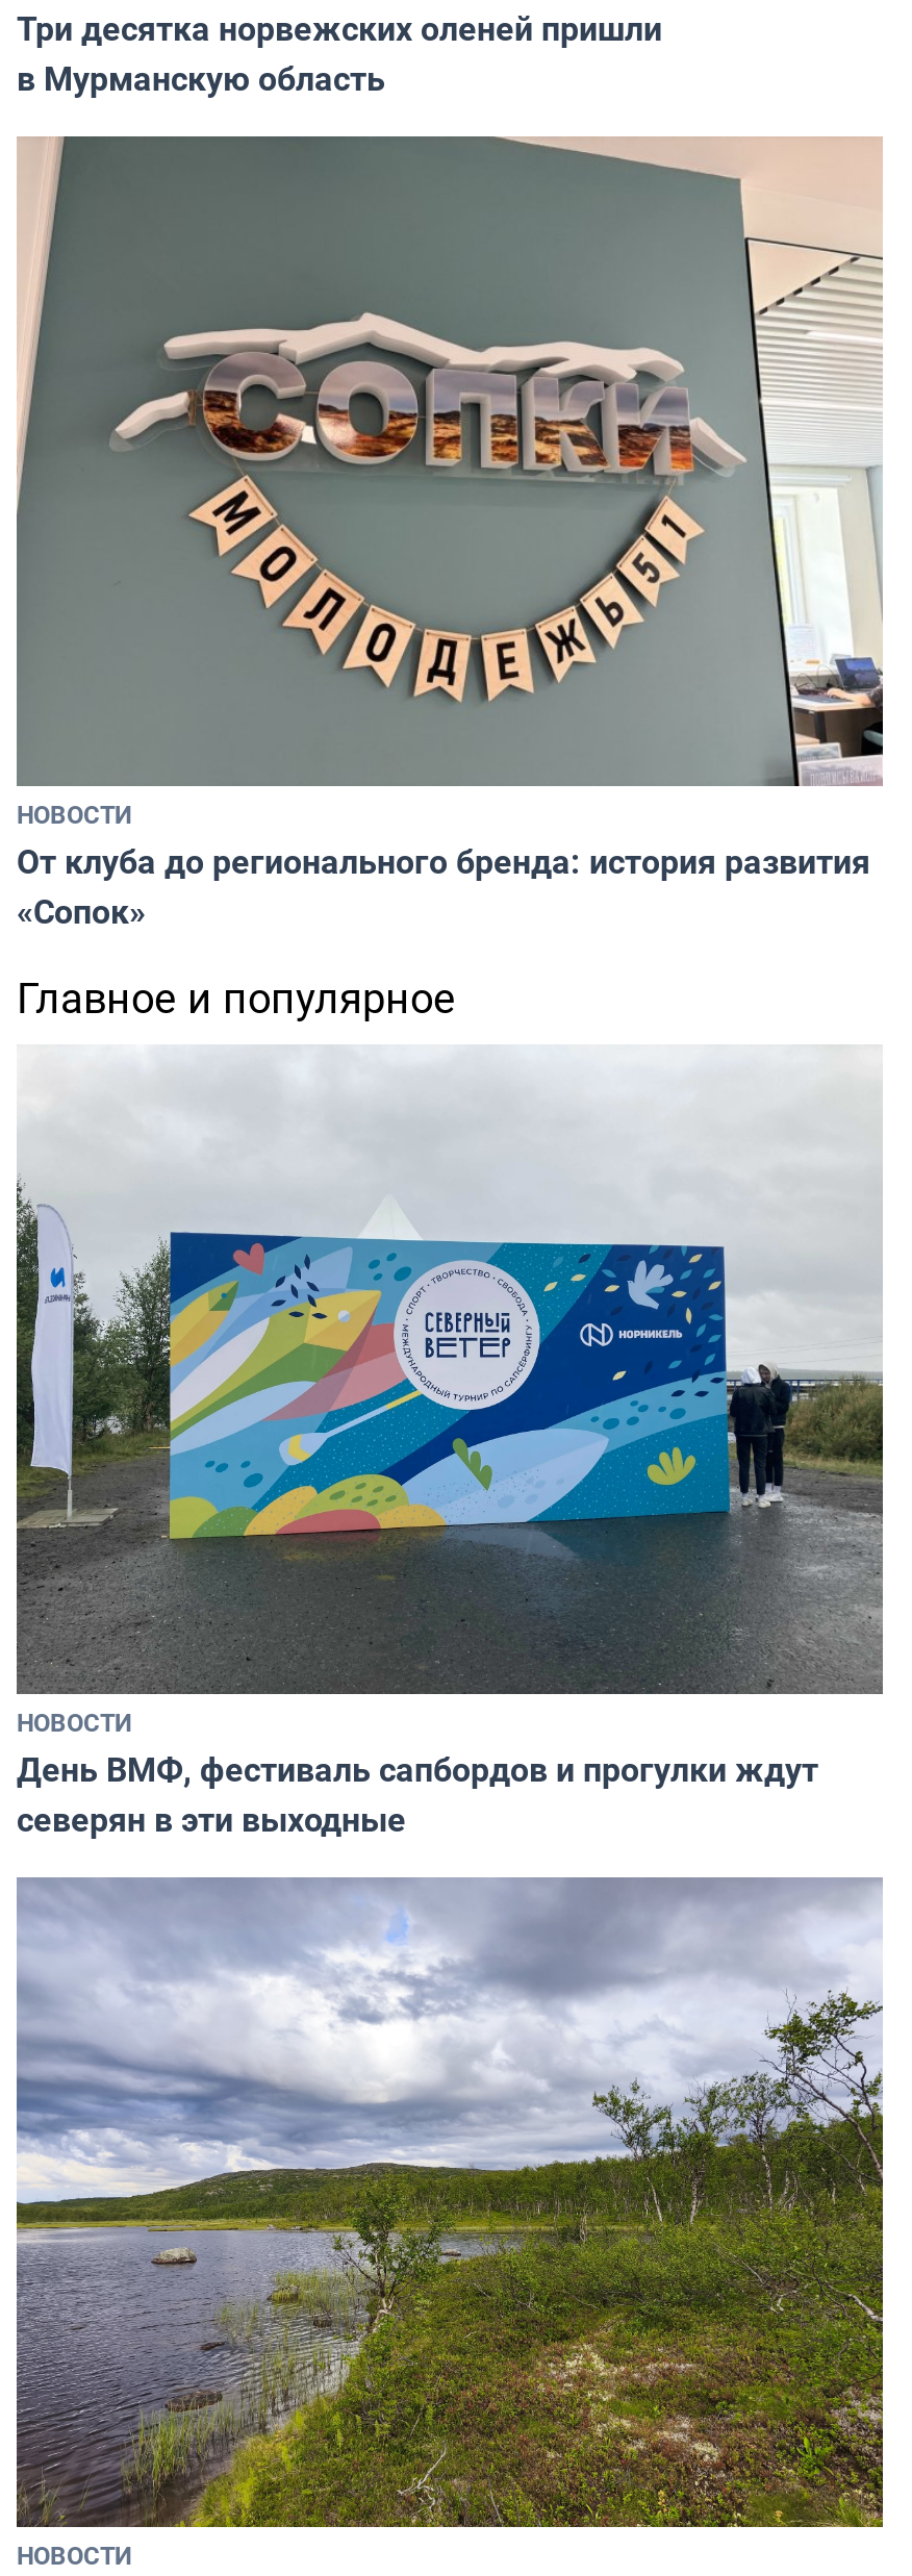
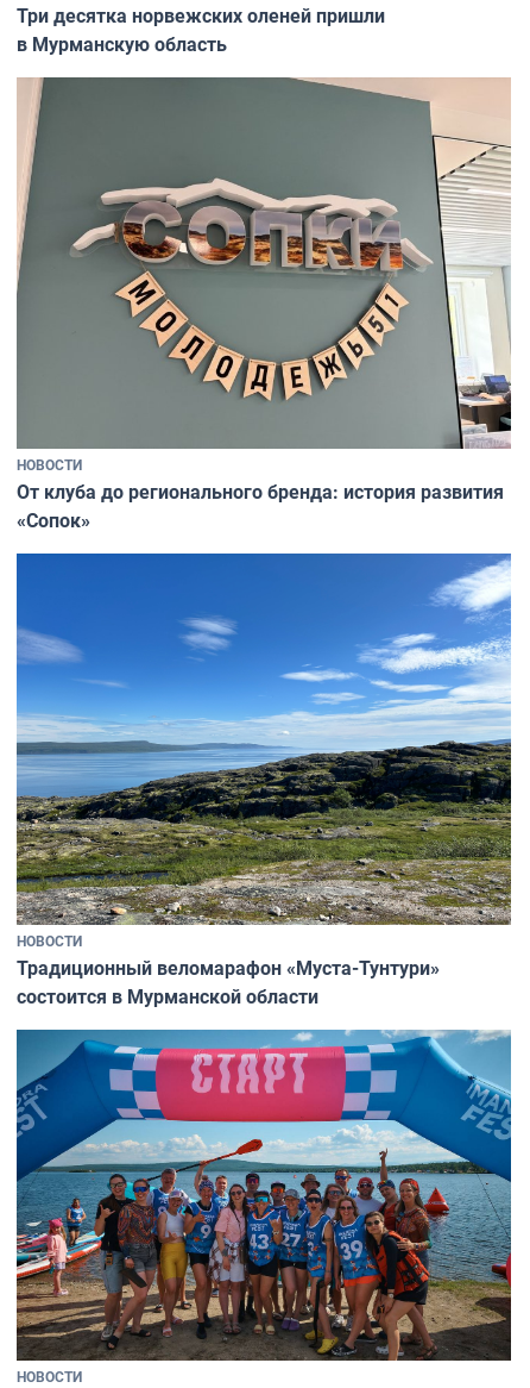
[17,969,456,1025] Главное и популярное -> none
[15,1043,883,1842] [image] | День ВМФ, фестиваль сапбордов и прогулки ждут | северян в эти выходные -> [15,552,512,1010] [image] | Традиционный веломарафон «Муста-Тунтури» | состоится в Мурманской области
[17,1880,885,2530] [image] -> [15,1030,512,1362] [image]

